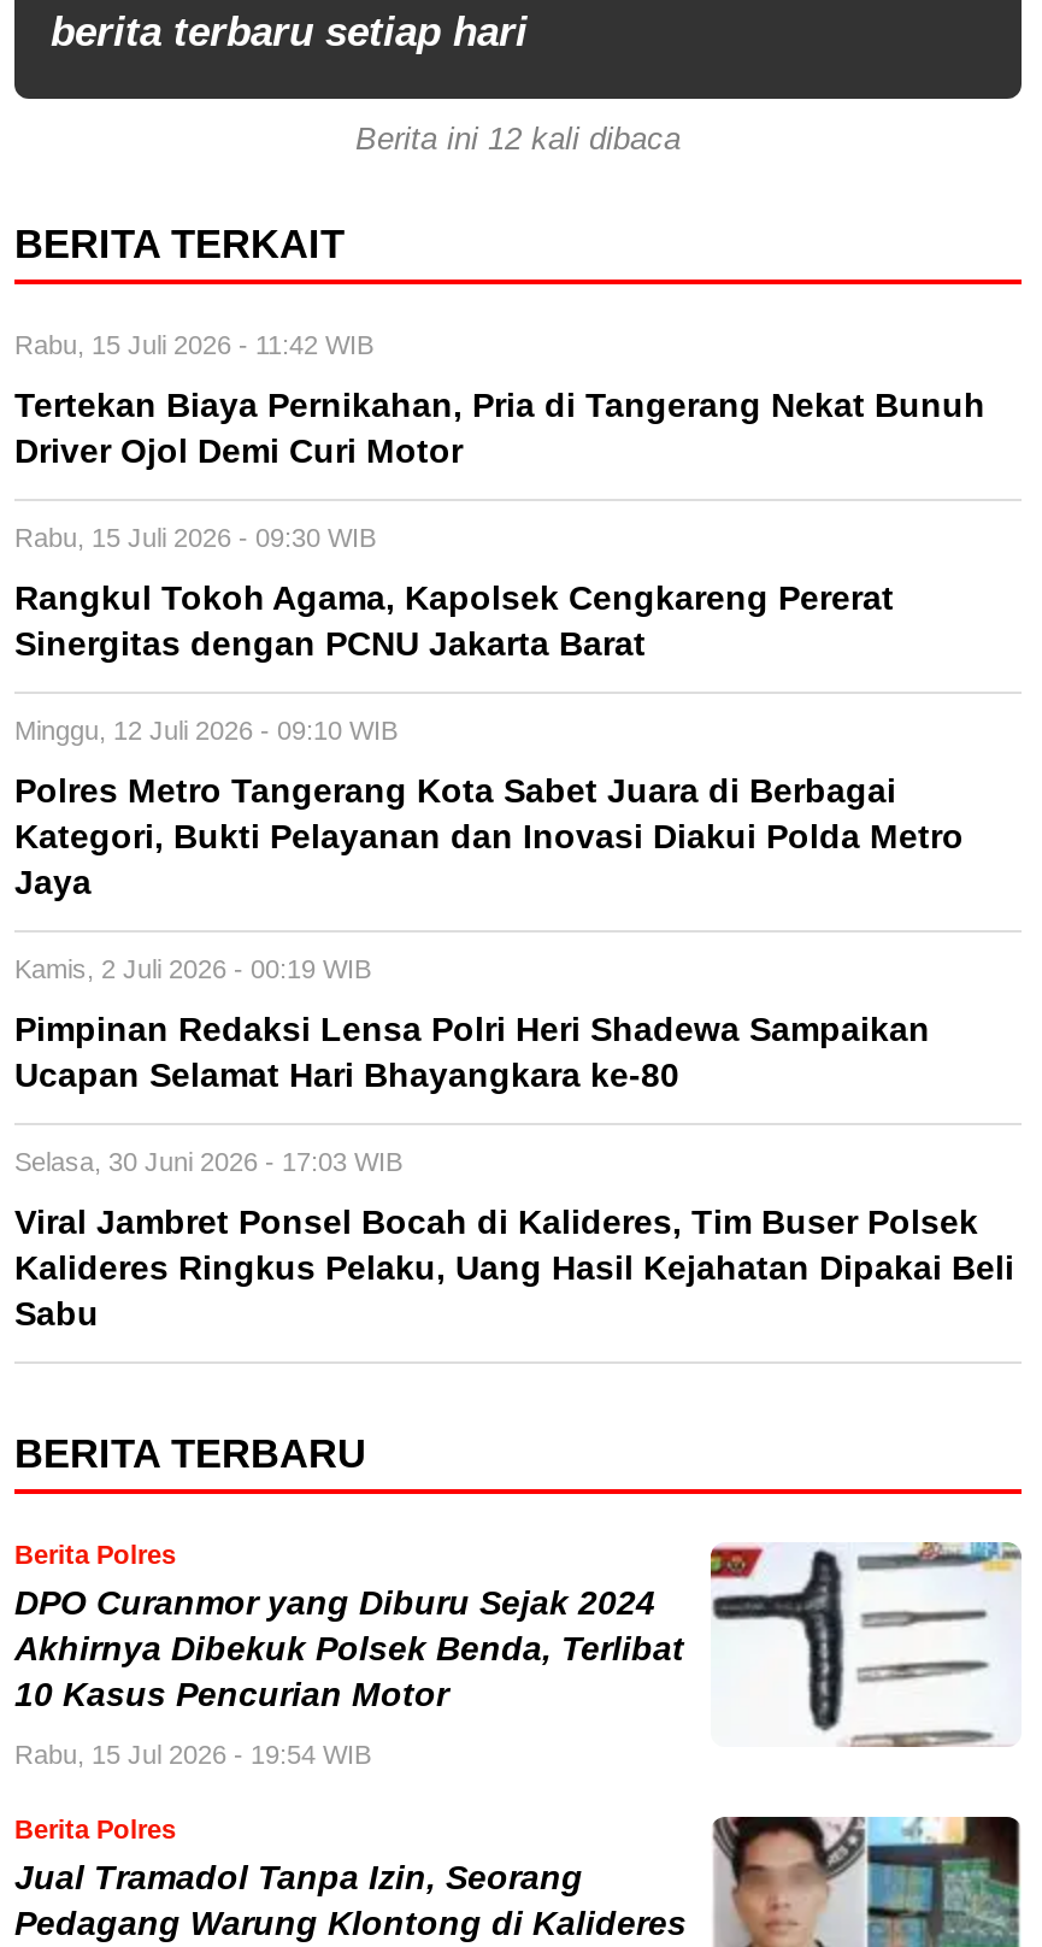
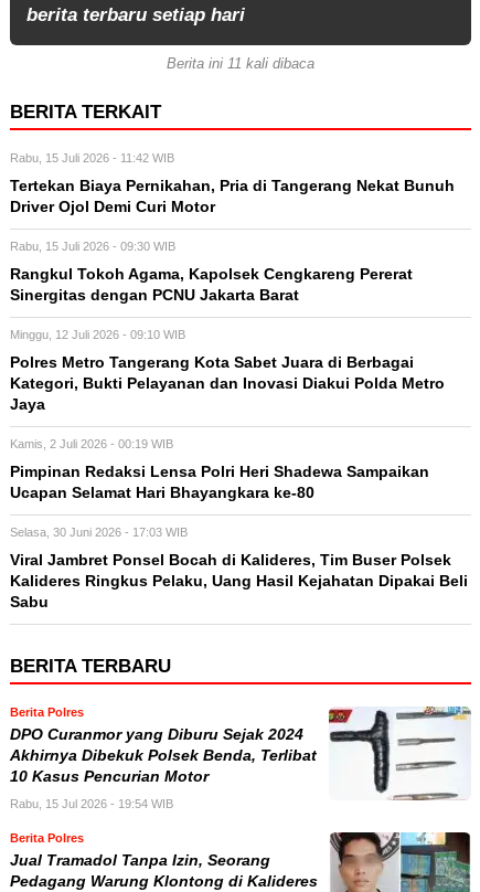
[355,120,681,156] Berita ini 12 kali dibaca -> [167,55,314,72] Berita ini 11 kali dibaca

